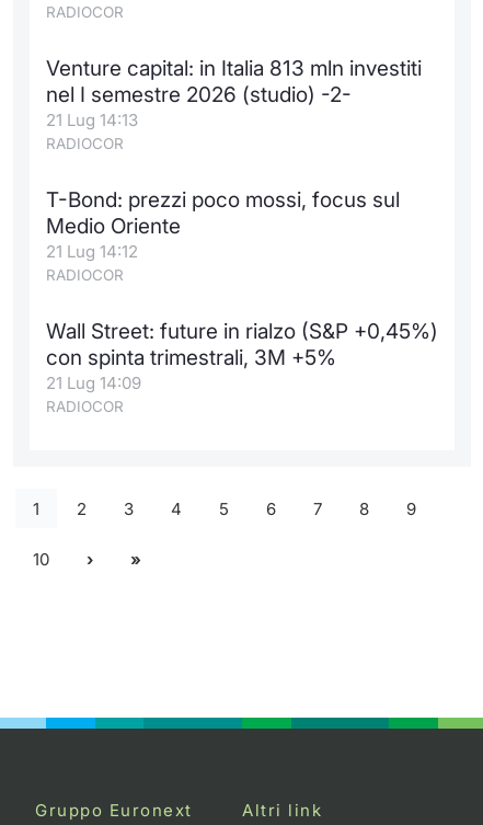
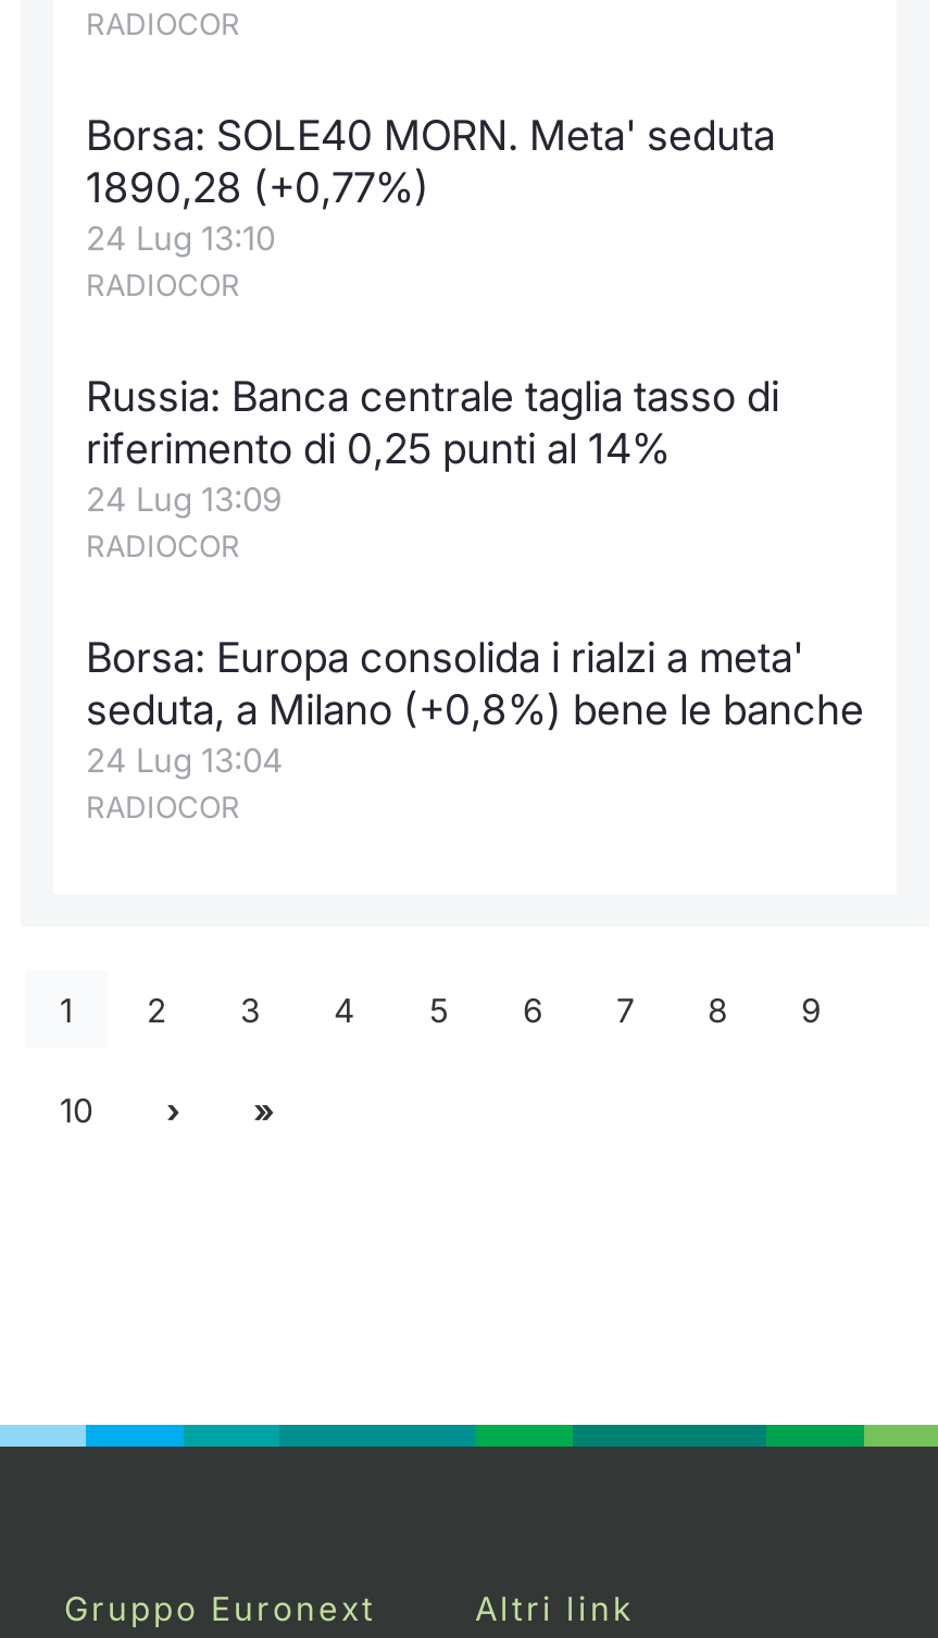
[46,56,422,130] Venture capital: in Italia 813 mln investiti | nel I semestre 2026 (studio) -2- | 21 Lug 14:13 -> [86,111,775,259] Borsa: SOLE40 MORN. Meta' seduta | 1890,28 (+0,77%) | 24 Lug 13:10
[46,187,400,262] T-Bond: prezzi poco mossi, focus sul | Medio Oriente | 21 Lug 14:12 -> [86,372,779,520] Russia: Banca centrale taglia tasso di | riferimento di 0,25 punti al 14% | 24 Lug 13:09
[46,319,438,393] Wall Street: future in rialzo (S&P +0,45%) | con spinta trimestrali, 3M +5% | 21 Lug 14:09 -> [86,633,864,781] Borsa: Europa consolida i rialzi a meta' | seduta, a Milano (+0,8%) bene le banche | 24 Lug 13:04

